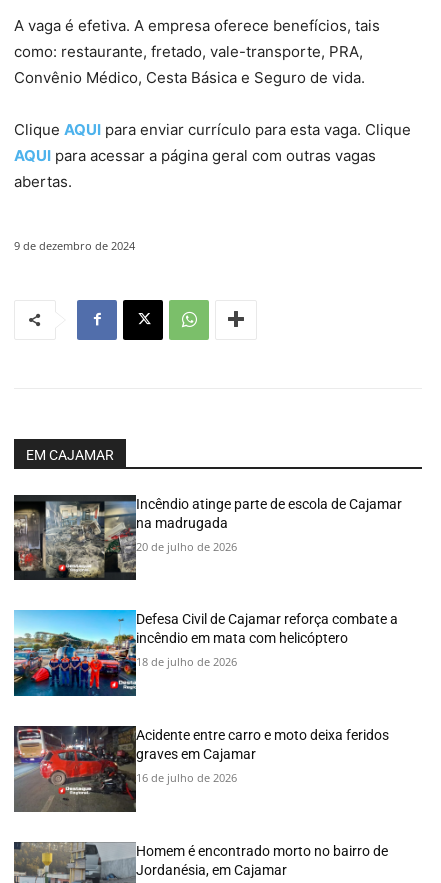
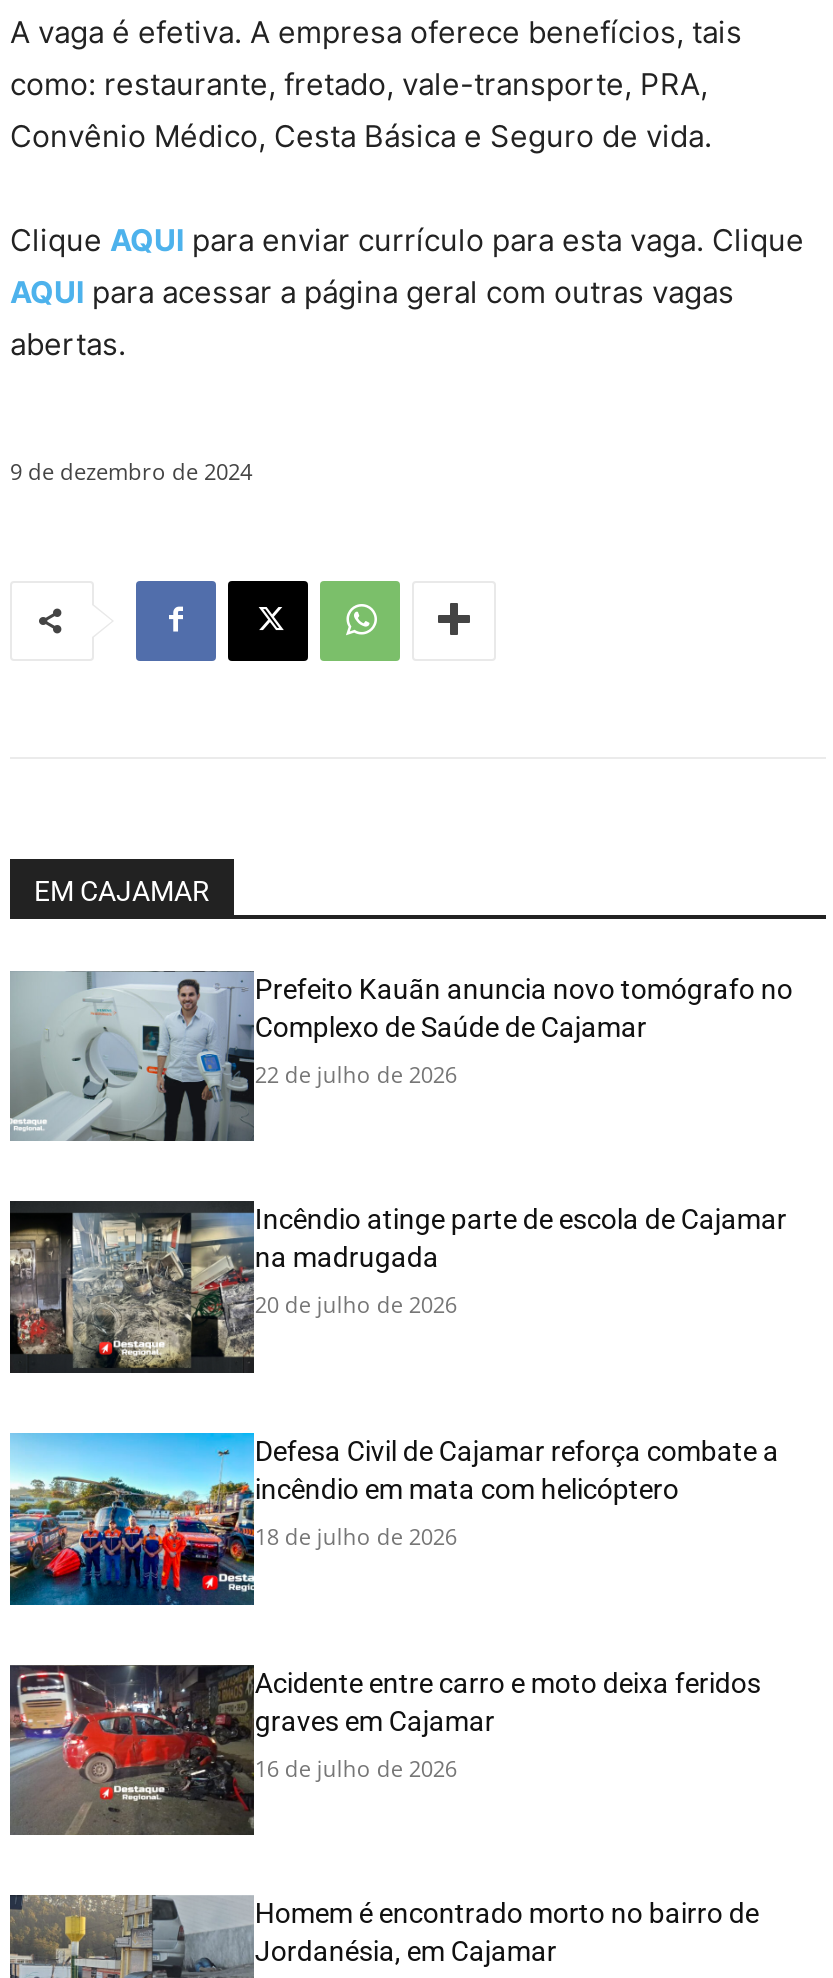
none -> [10,971,793,1143] [image] | Prefeito Kauãn anuncia novo tomógrafo no | Complexo de Saúde de Cajamar | 22 de julho de 2026

